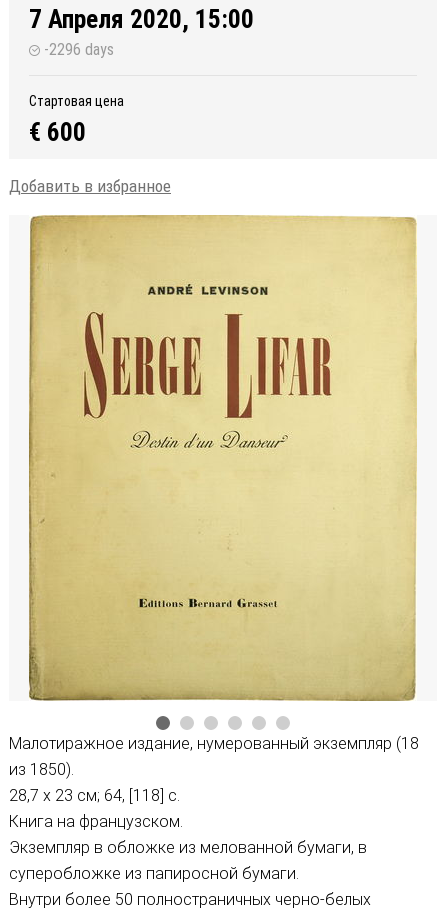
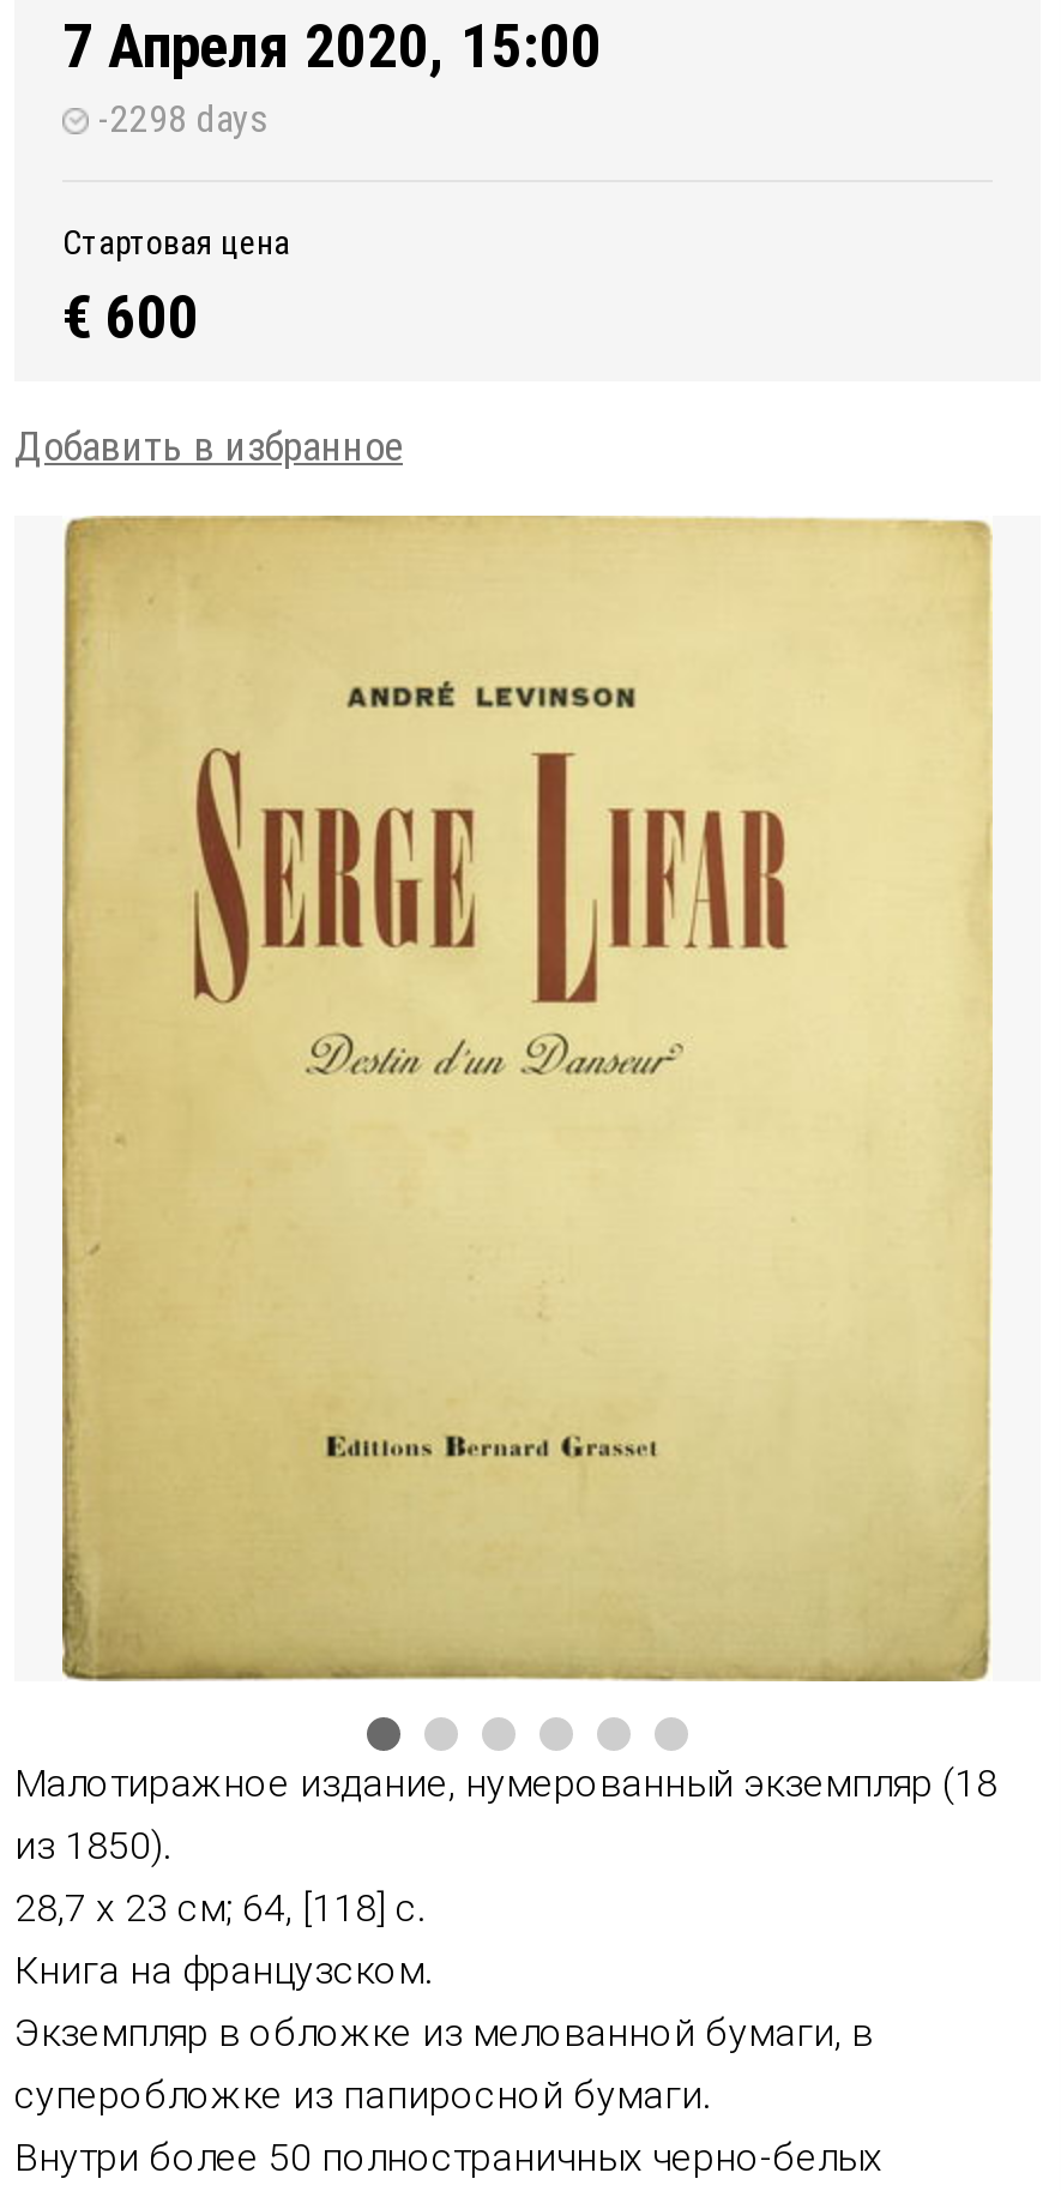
[40,40,114,59] -2296 days -> [89,96,266,142] -2298 days

